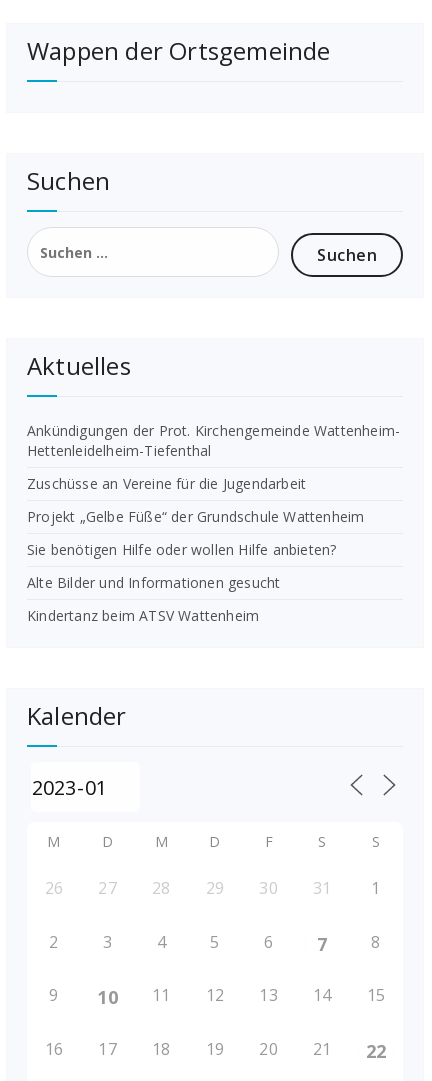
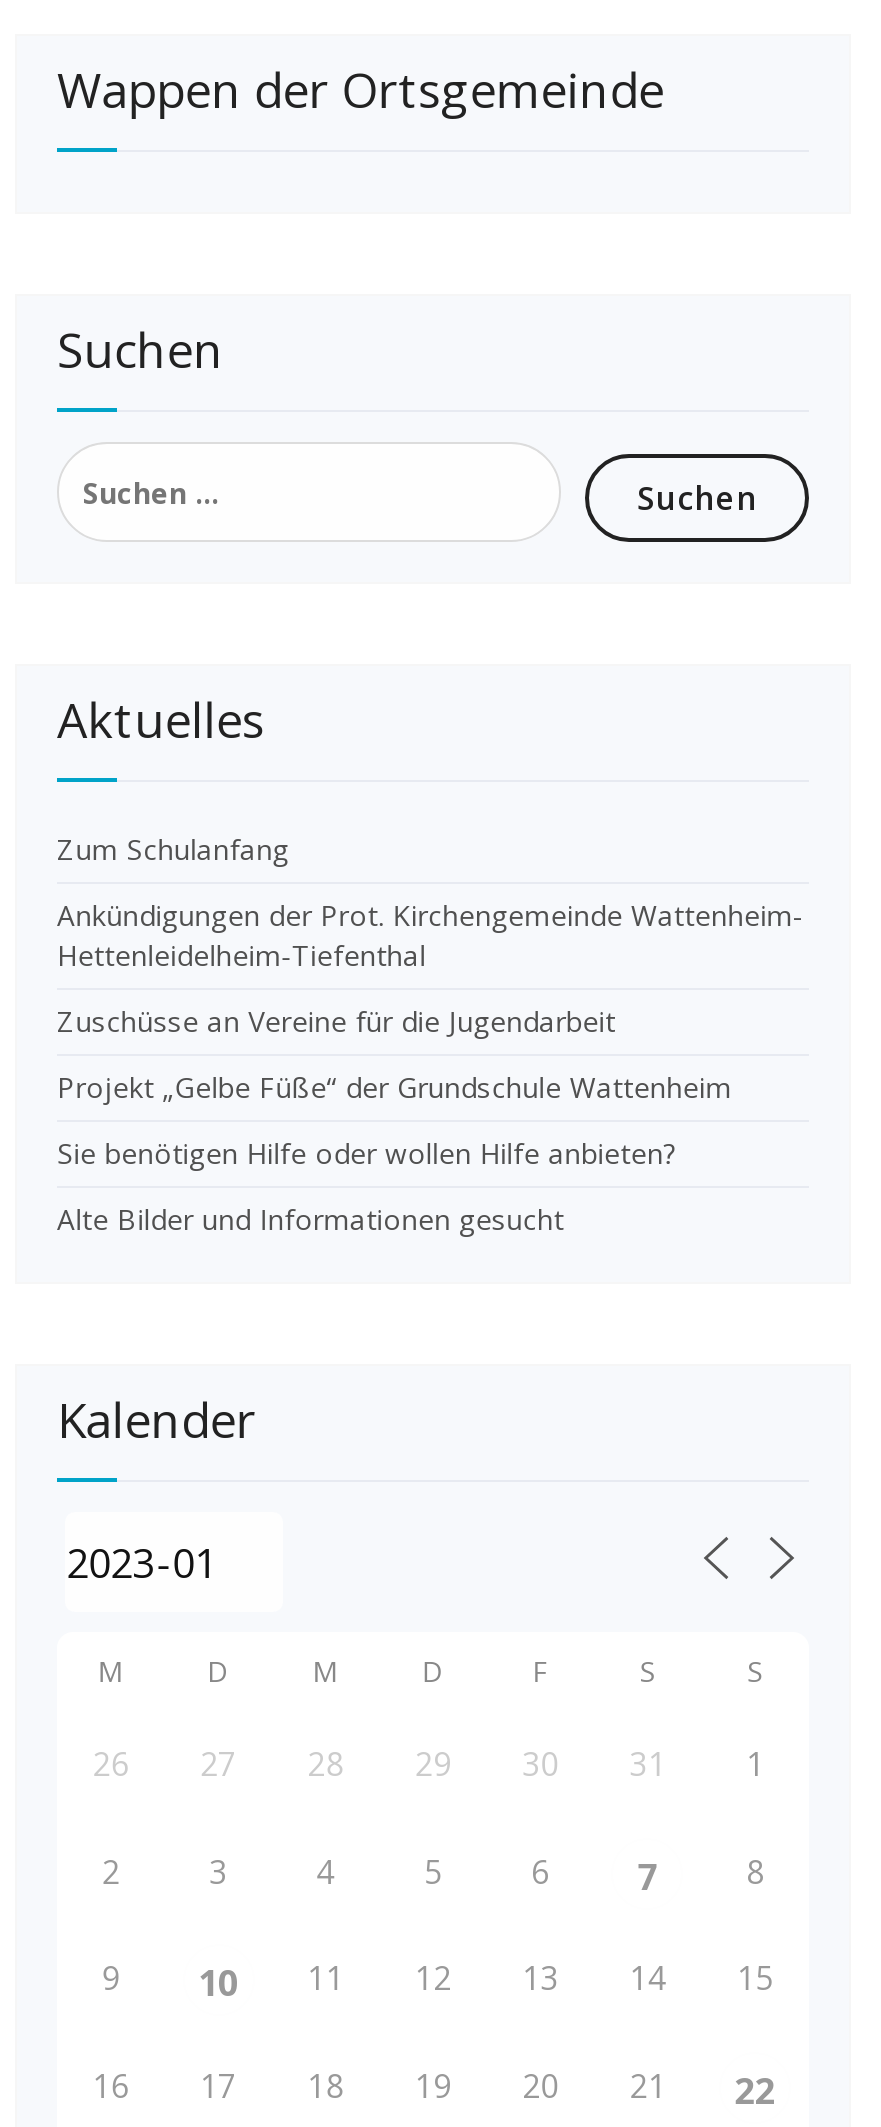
none -> [57,830,289,868] Zum Schulanfang
moved [27,421,400,592] -> [57,896,803,1238]: Ankündigungen der Prot. Kirchengemeinde Wattenheim- | Hettenleidelheim-Tiefenthal | Zuschüsse an Vereine für die Jugendarbeit | Projekt „Gelbe Füße“ der Grundschule Wattenheim | Sie benötigen Hilfe oder wollen Hilfe anbieten? | Alte Bilder und Informationen gesucht
[27,606,259,625] Kindertanz beim ATSV Wattenheim -> none

